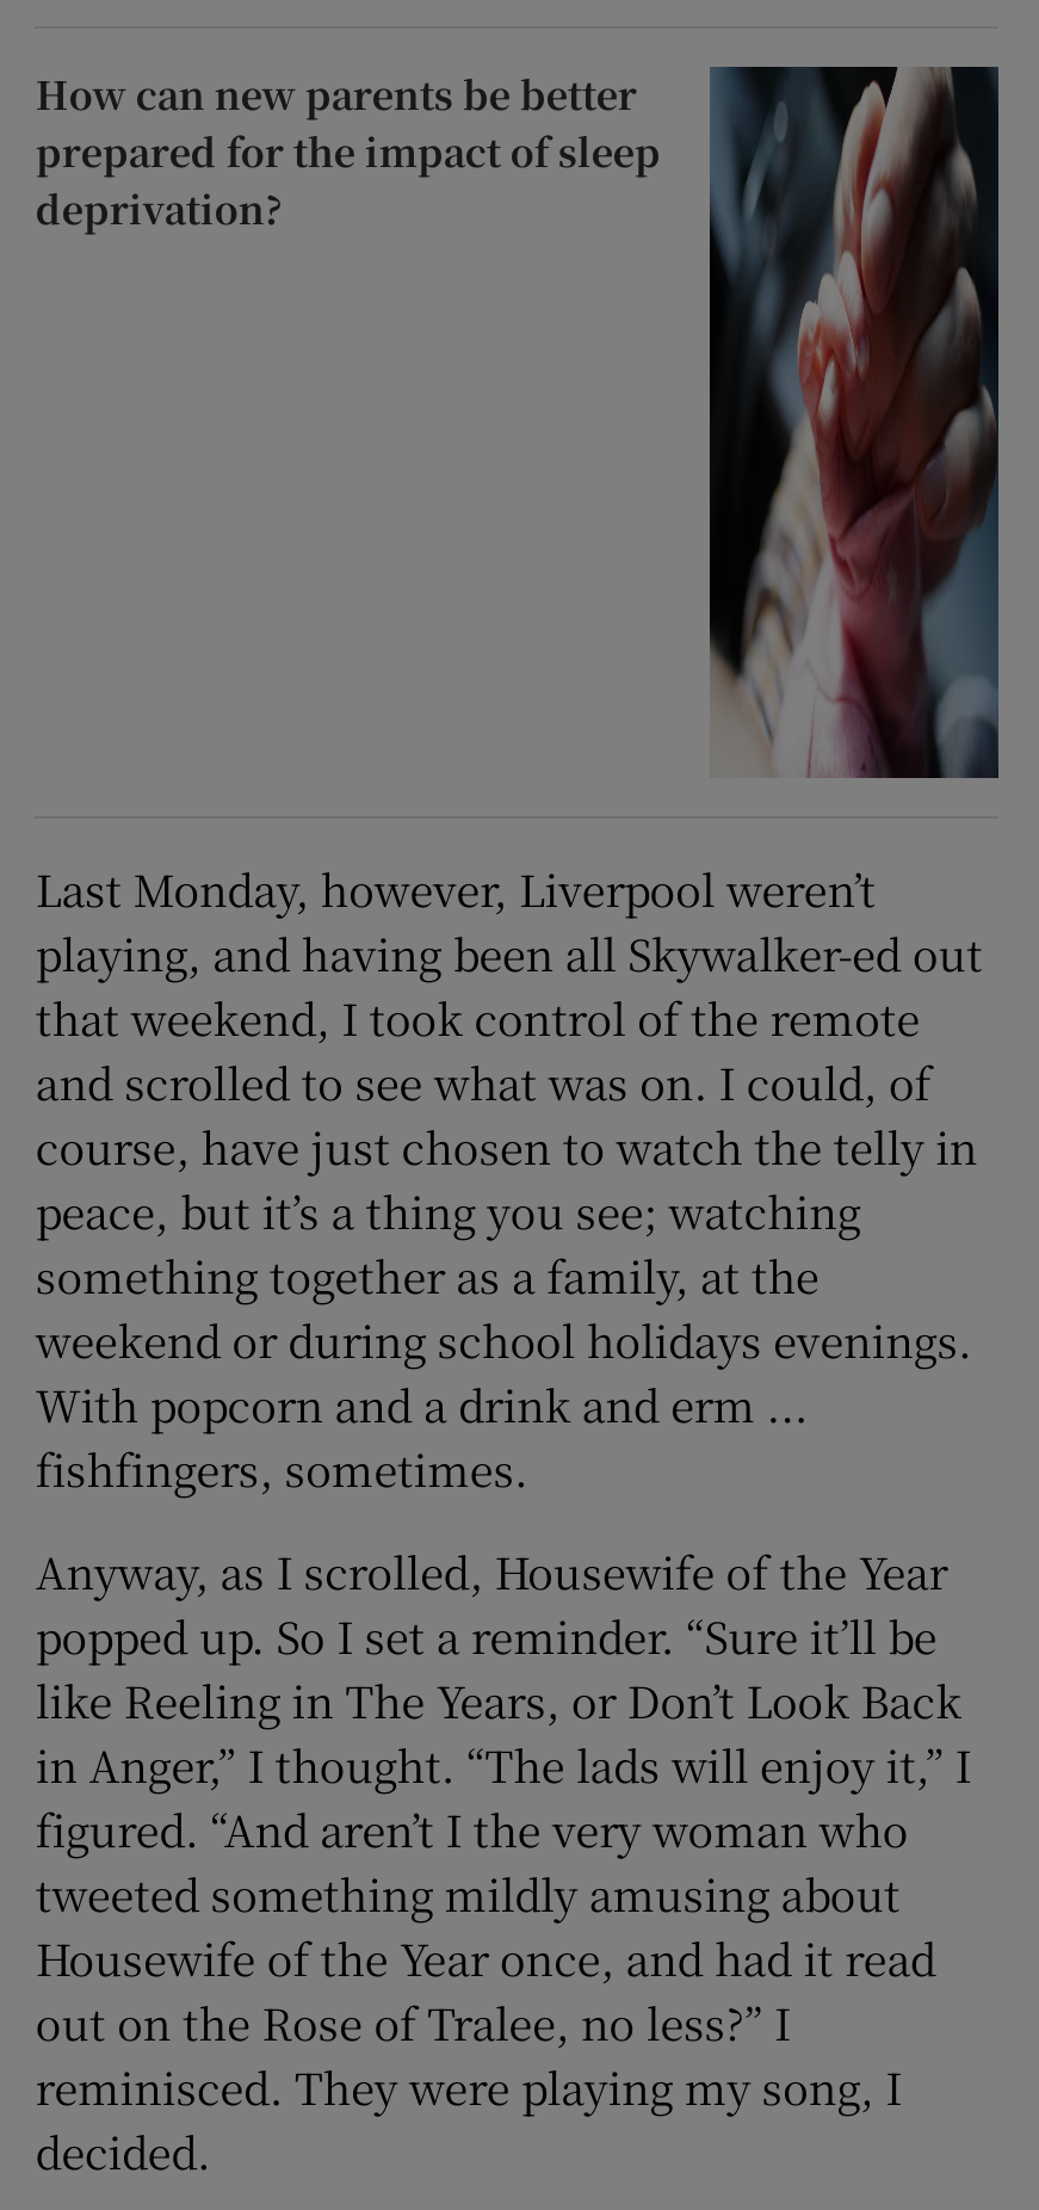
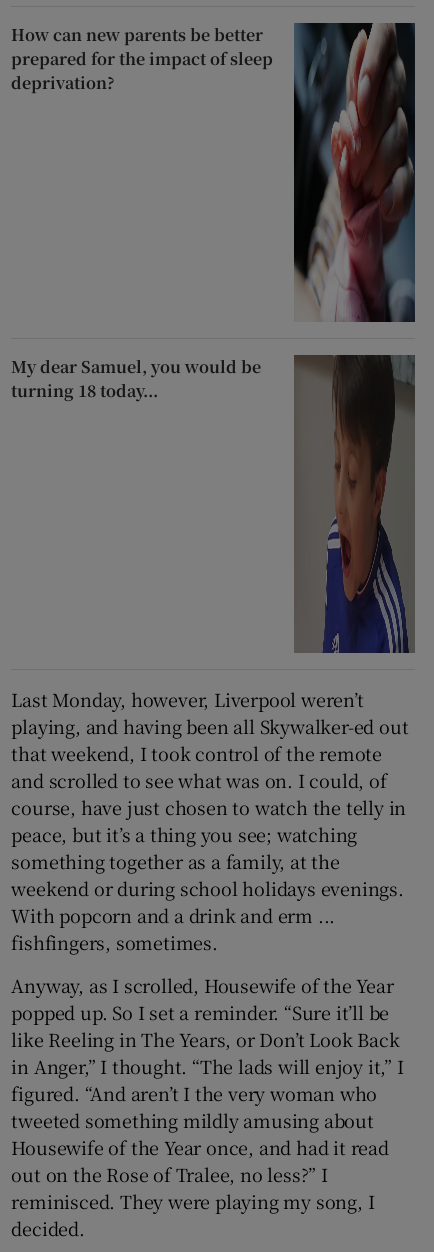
none -> [11,354,416,654] [image] | My dear Samuel, you would be | turning 18 today...

